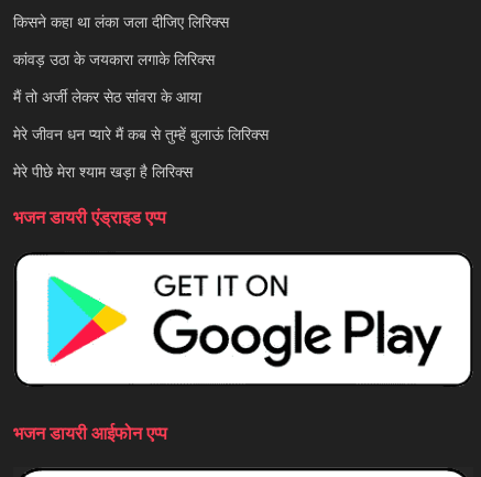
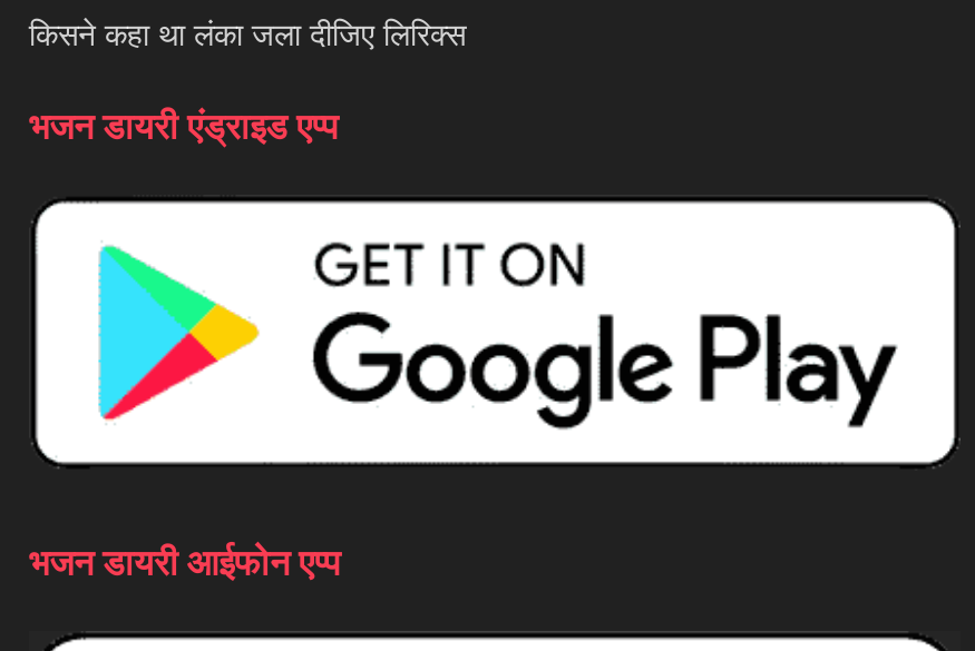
[13,48,269,182] कांवड़ उठा के जयकारा लगाके लिरिक्स | मैं तो अर्जी लेकर सेठ सांवरा के आया | मेरे जीवन धन प्यारे मैं कब से तुम्हें बुलाऊं लिरिक्स | मेरे पीछे मेरा श्याम खड़ा है लिरिक्स -> none

